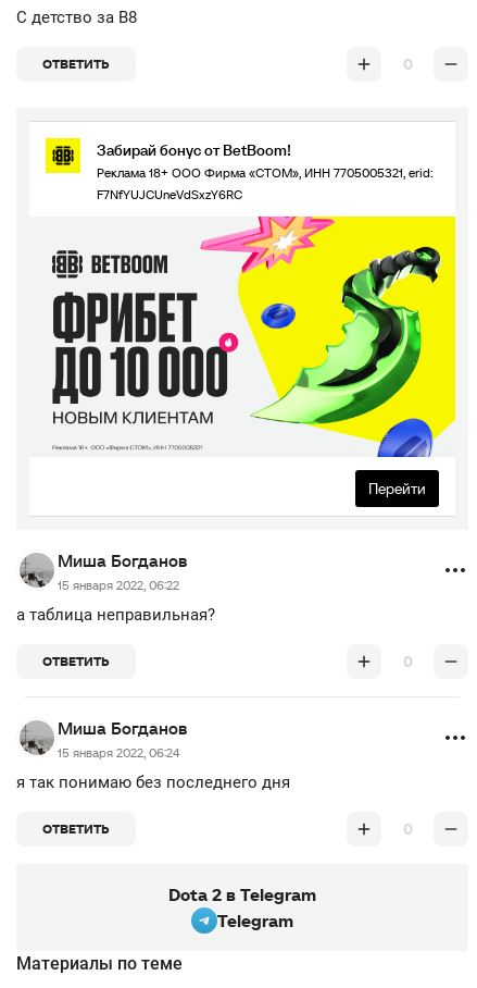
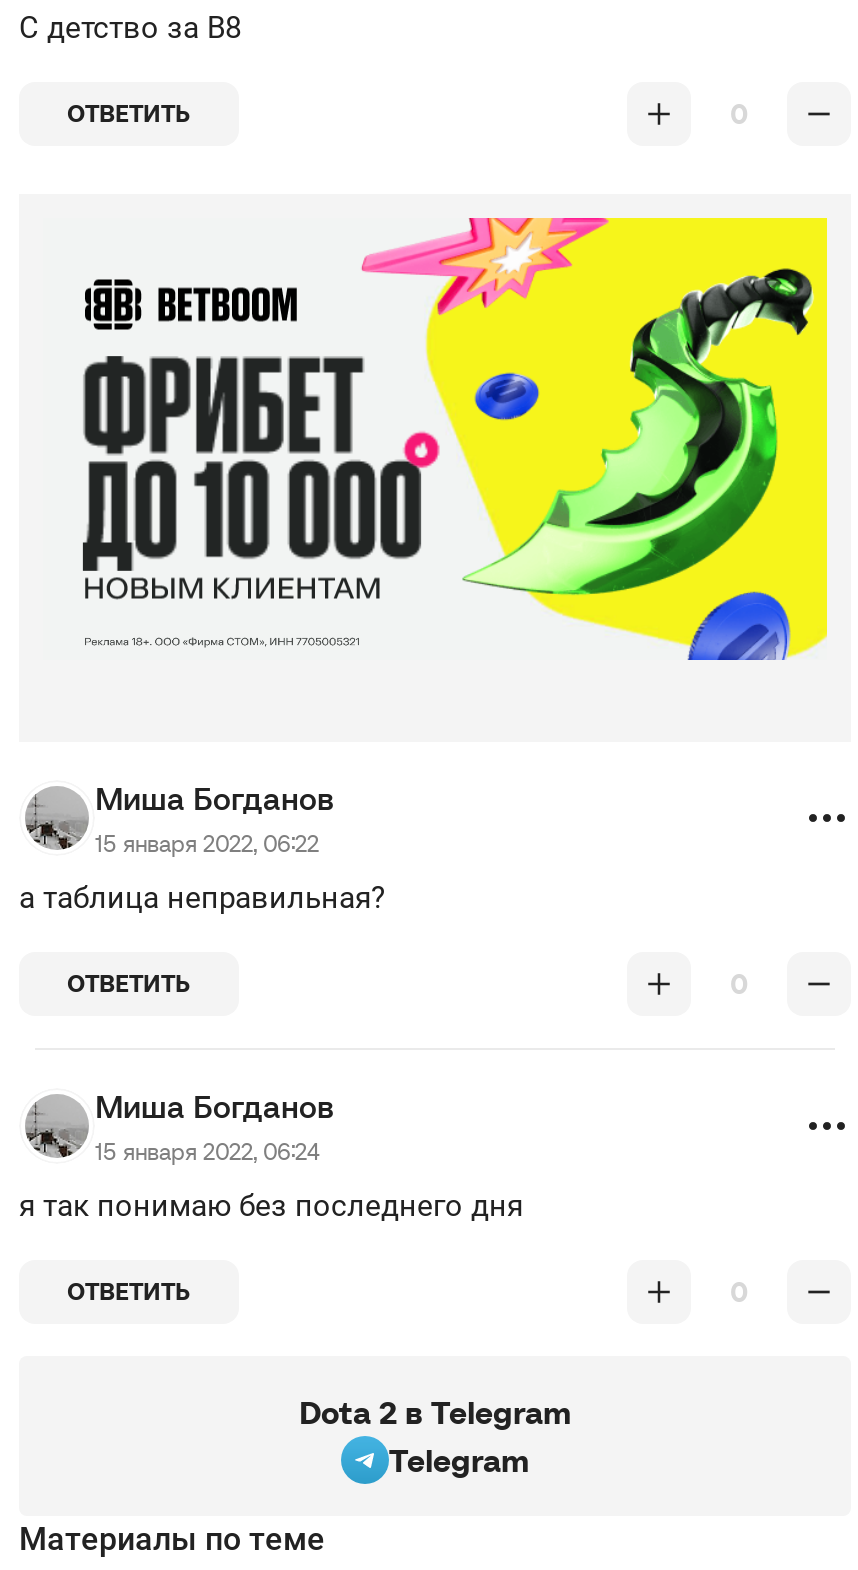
[45,137,432,202] [image] | Забирай бонус от BetBoom! | Реклама 18+ ООО Фирма «СТОМ», ИНН 7705005321, erid: | F7NfYUJCUneVdSxzY6RC -> none
moved [51,215,455,458] -> [81,216,829,656]: [image]
[368,478,426,498] Перейти -> none

